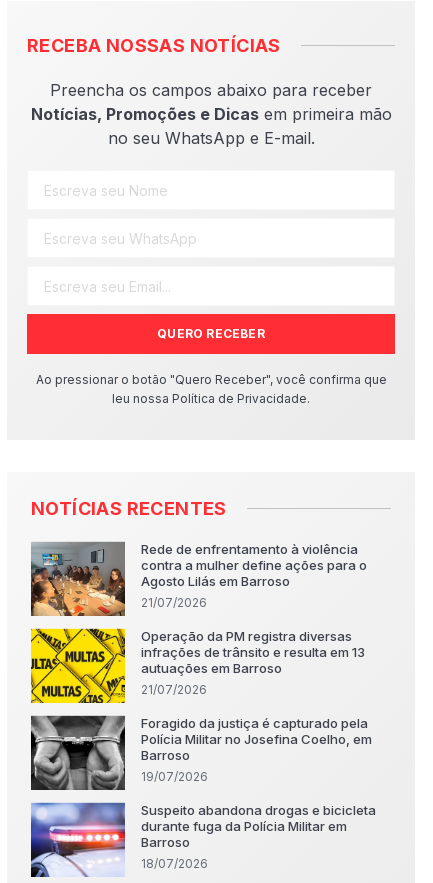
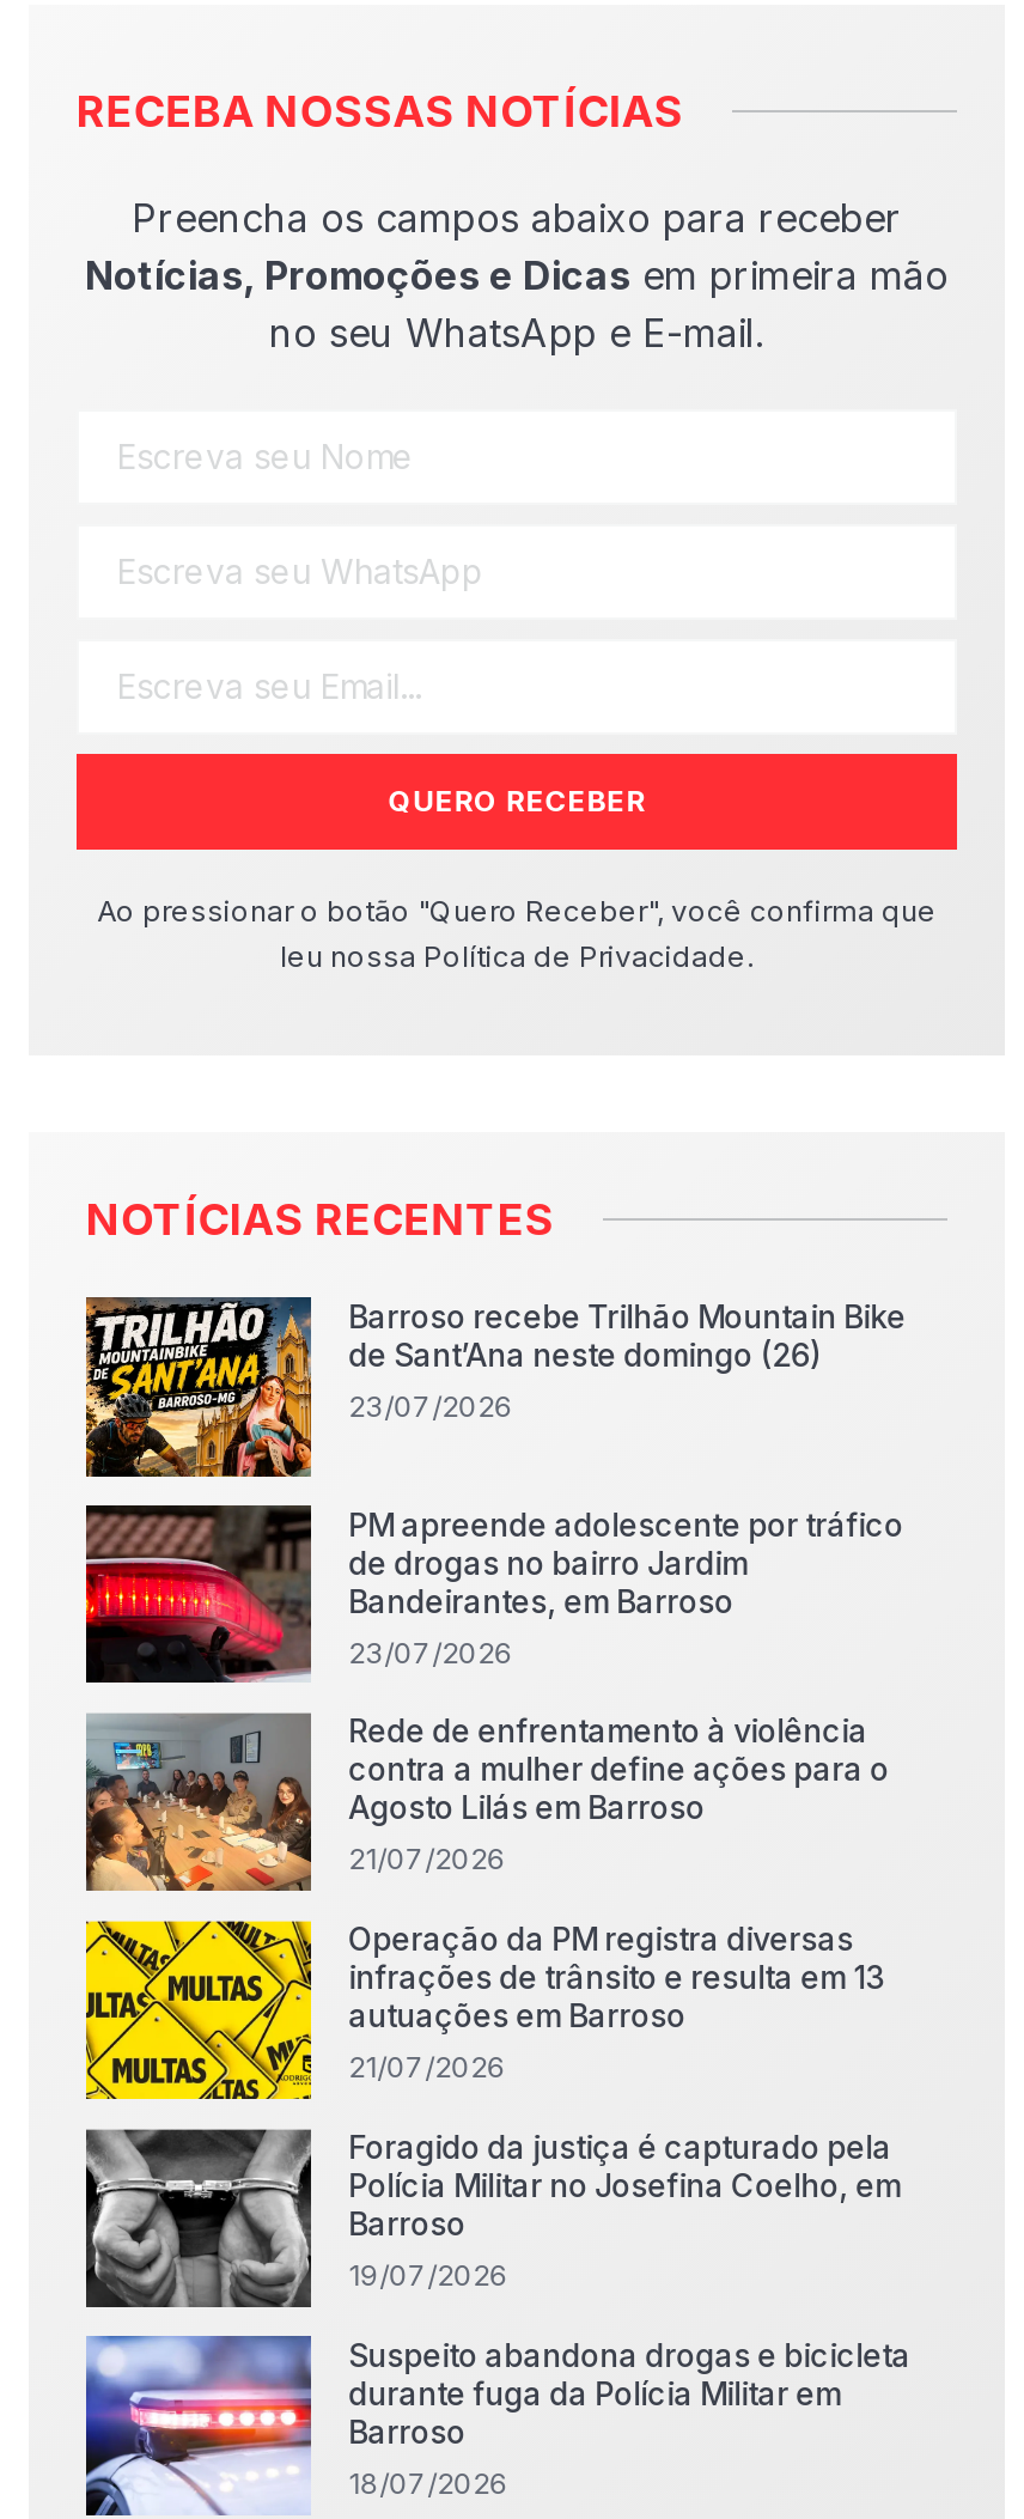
none -> [84,1296,906,1669] [image] | Barroso recebe Trilhão Mountain Bike | de Sant’Ana neste domingo (26) | 23/07/2026 | PM apreende adolescente por tráfico | de drogas no bairro Jardim | Bandeirantes, em Barroso | 23/07/2026
none -> [84,1503,313,1685] [image]

